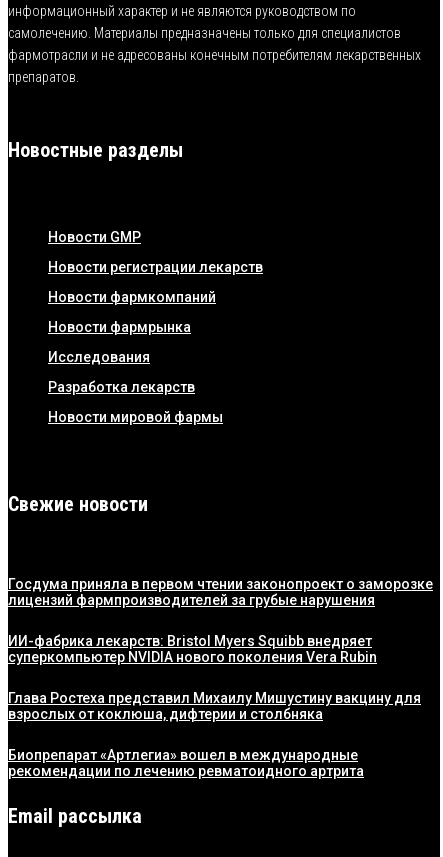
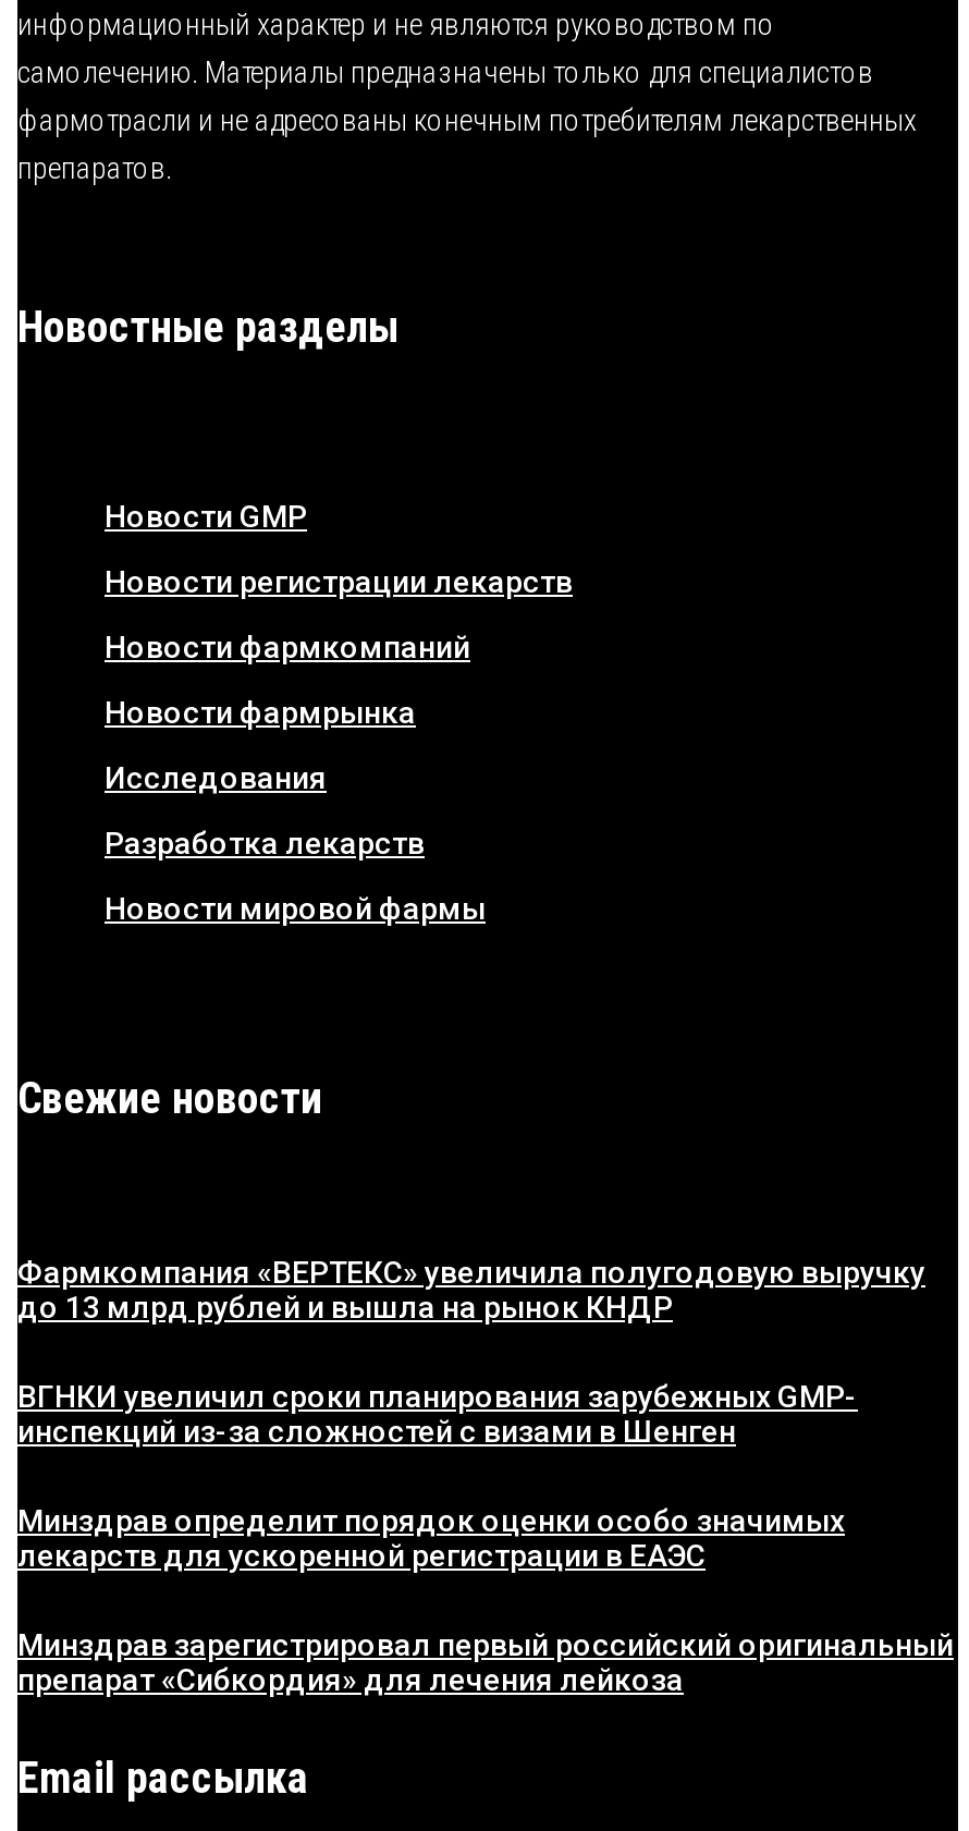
[8,576,433,608] Госдума приняла в первом чтении законопроект о заморозке | лицензий фармпроизводителей за грубые нарушения -> [17,1255,925,1325] Фармкомпания «ВЕРТЕКС» увеличила полугодовую выручку | до 13 млрд рублей и вышла на рынок КНДР
[8,633,377,665] ИИ-фабрика лекарств: Bristol Myers Squibb внедряет | суперкомпьютер NVIDIA нового поколения Vera Rubin -> [17,1380,858,1449] ВГНКИ увеличил сроки планирования зарубежных GMP- | инспекций из-за сложностей с визами в Шенген
[8,690,421,722] Глава Ростеха представил Михаилу Мишустину вакцину для | взрослых от коклюша, дифтерии и столбняка -> [17,1504,845,1574] Минздрав определит порядок оценки особо значимых | лекарств для ускоренной регистрации в ЕАЭС
[8,747,364,779] Биопрепарат «Артлегиа» вошел в международные | рекомендации по лечению ревматоидного артрита -> [17,1628,954,1698] Минздрав зарегистрировал первый российский оригинальный | препарат «Сибкордия» для лечения лейкоза

